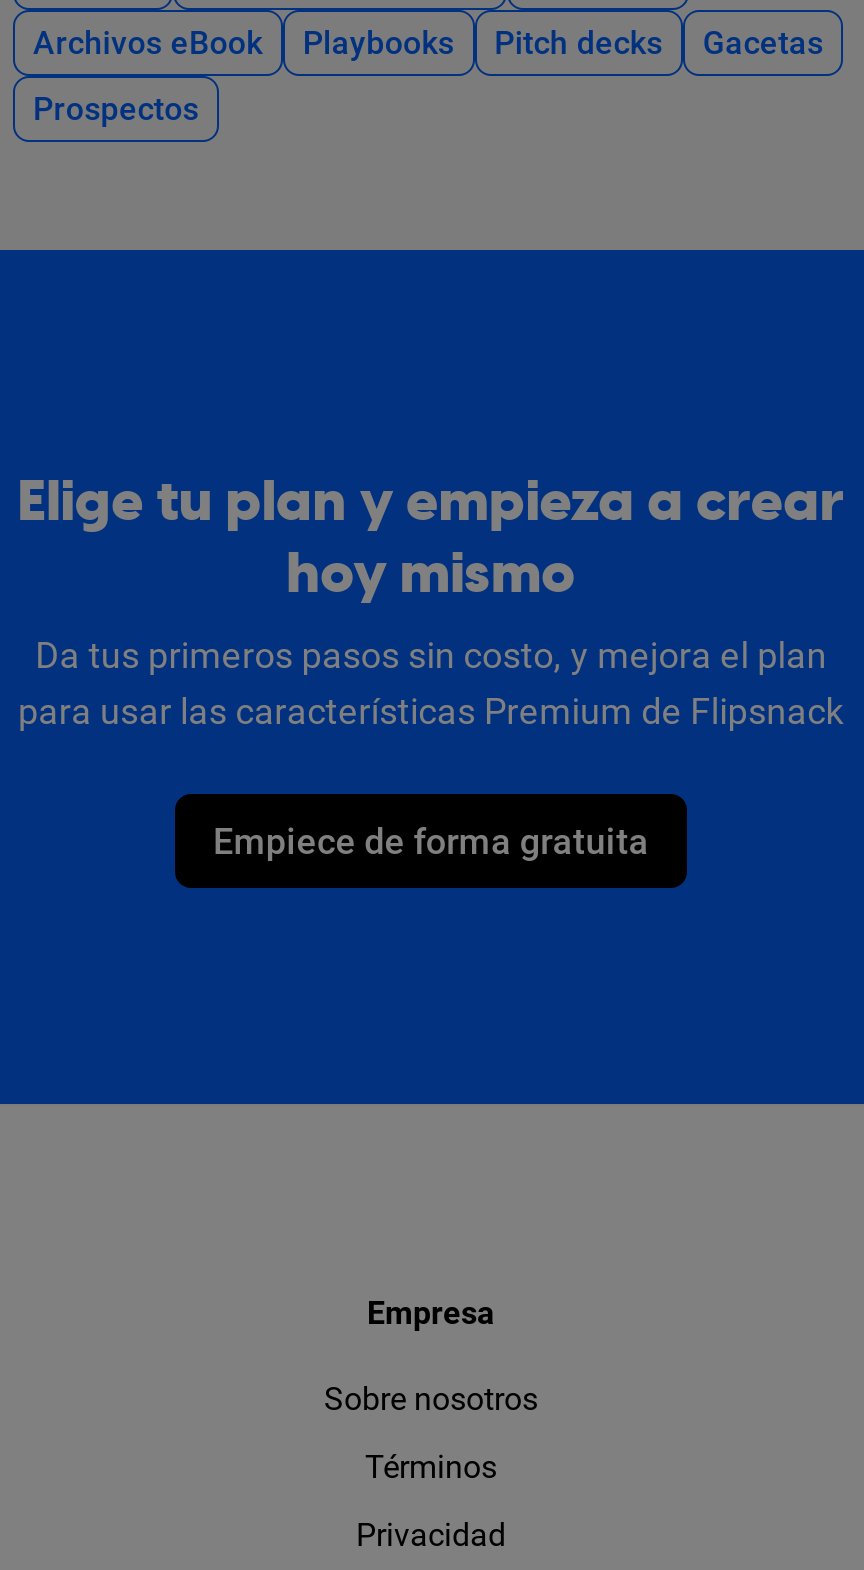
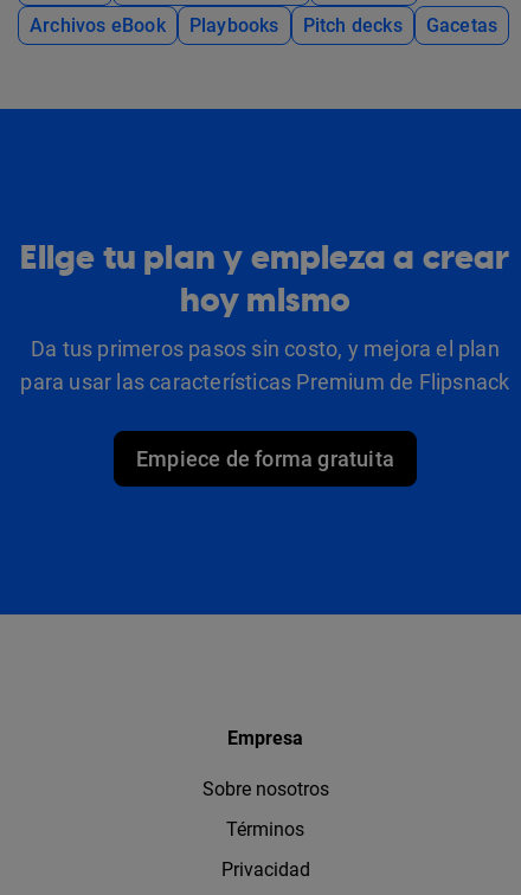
[33,89,199,127] Prospectos -> none

